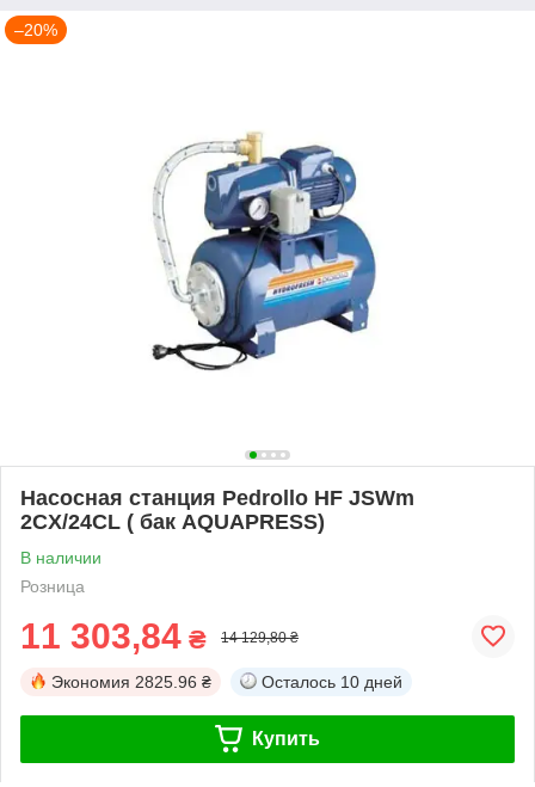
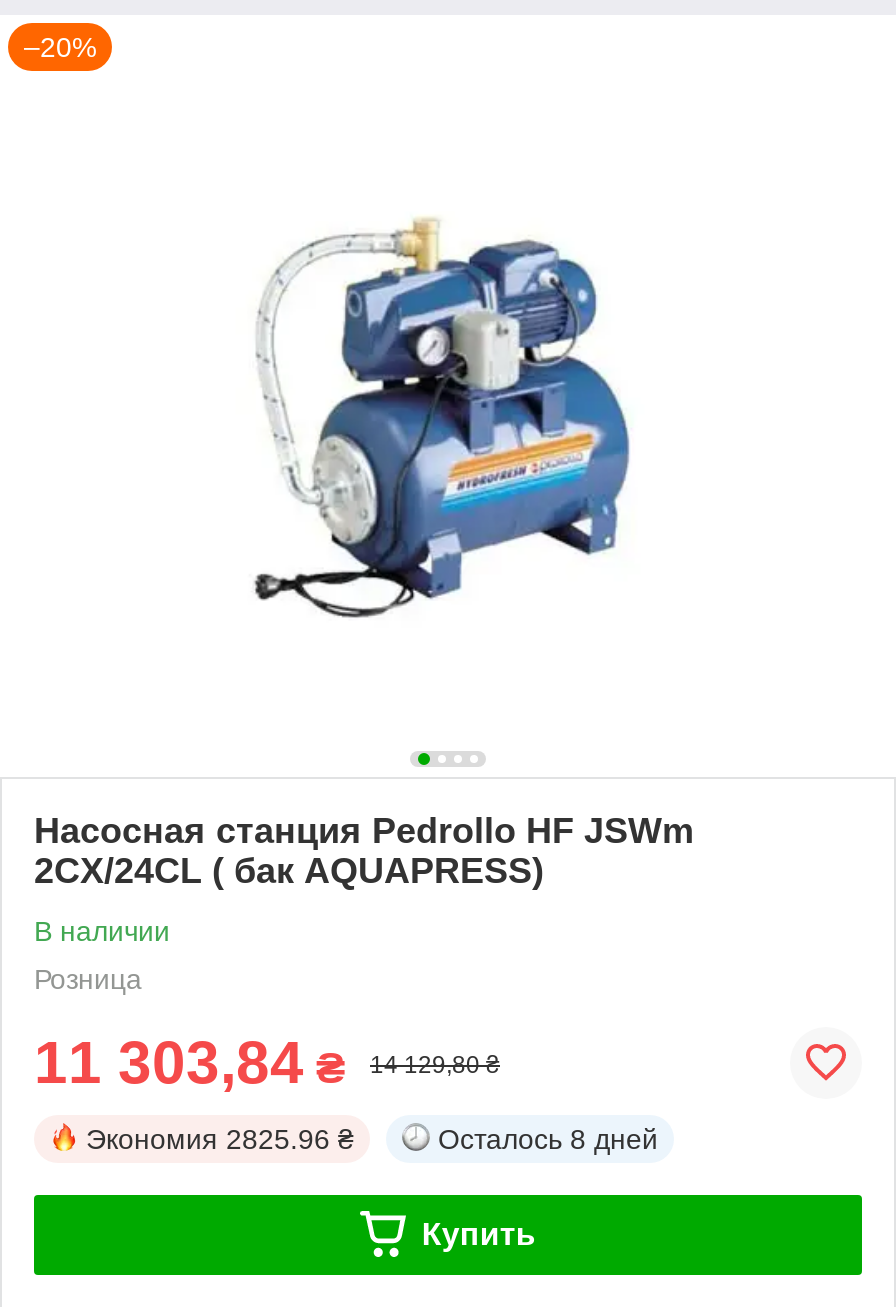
[262,672,402,691] Осталось 10 дней -> [438,1123,658,1155] Осталось 8 дней

